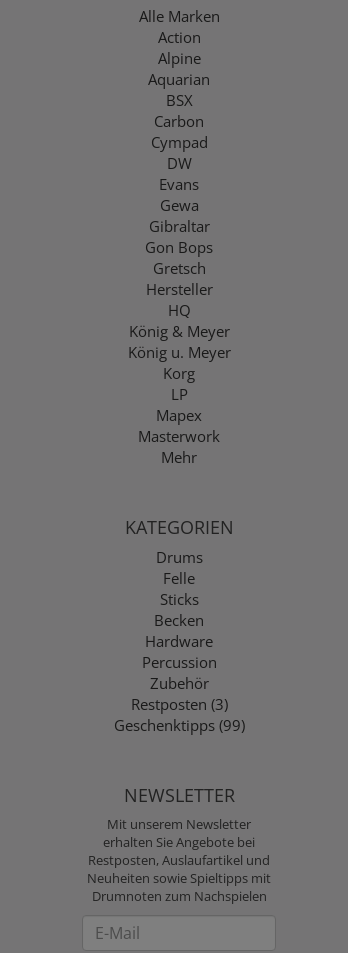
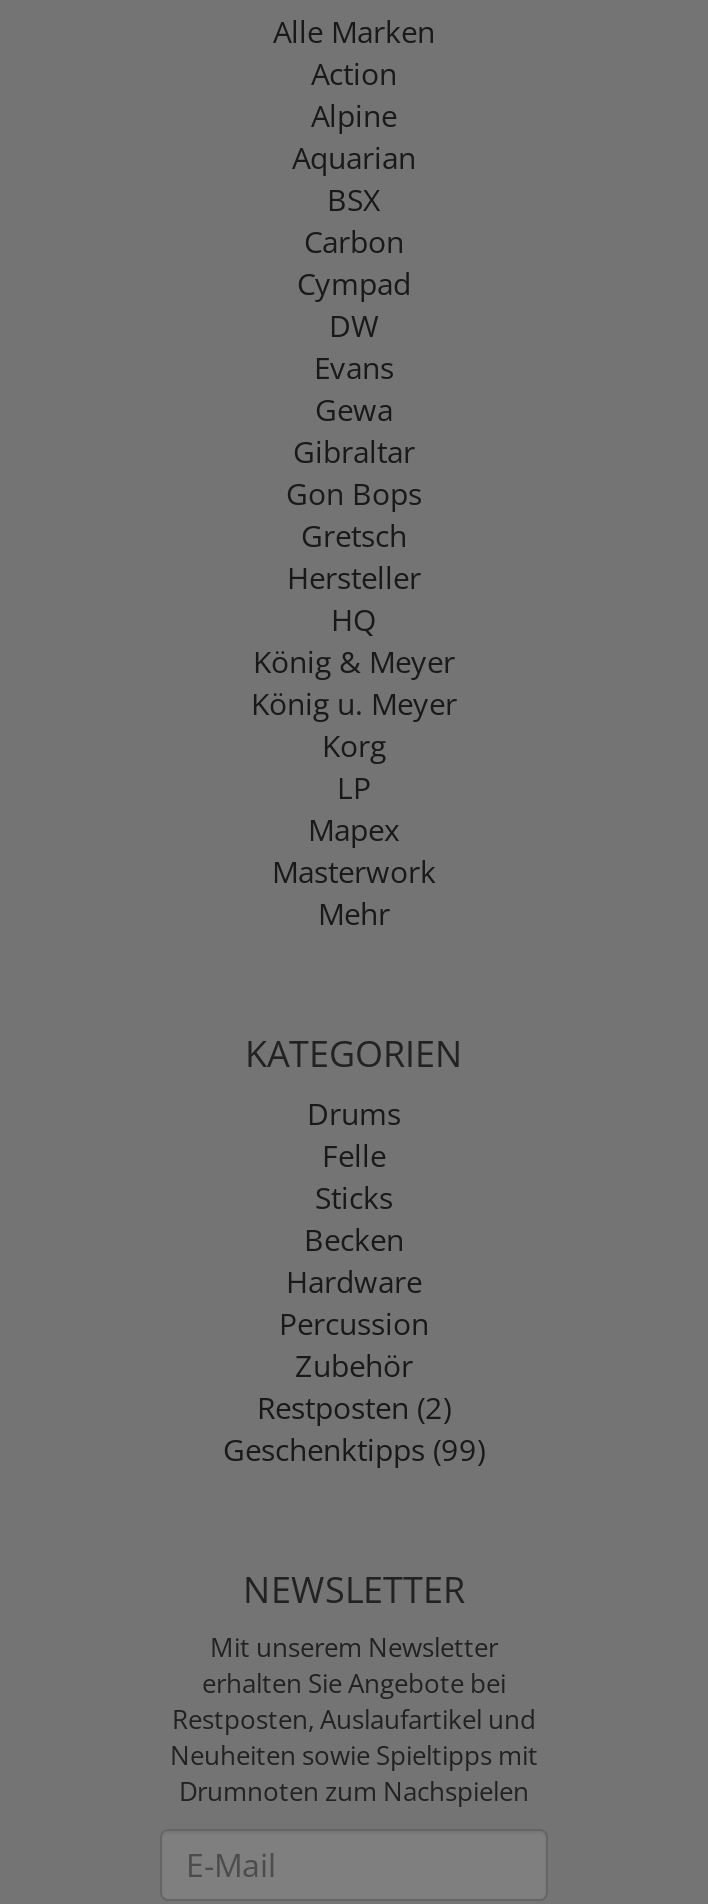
[130,694,227,714] Restposten (3) -> [257,1387,451,1427] Restposten (2)

